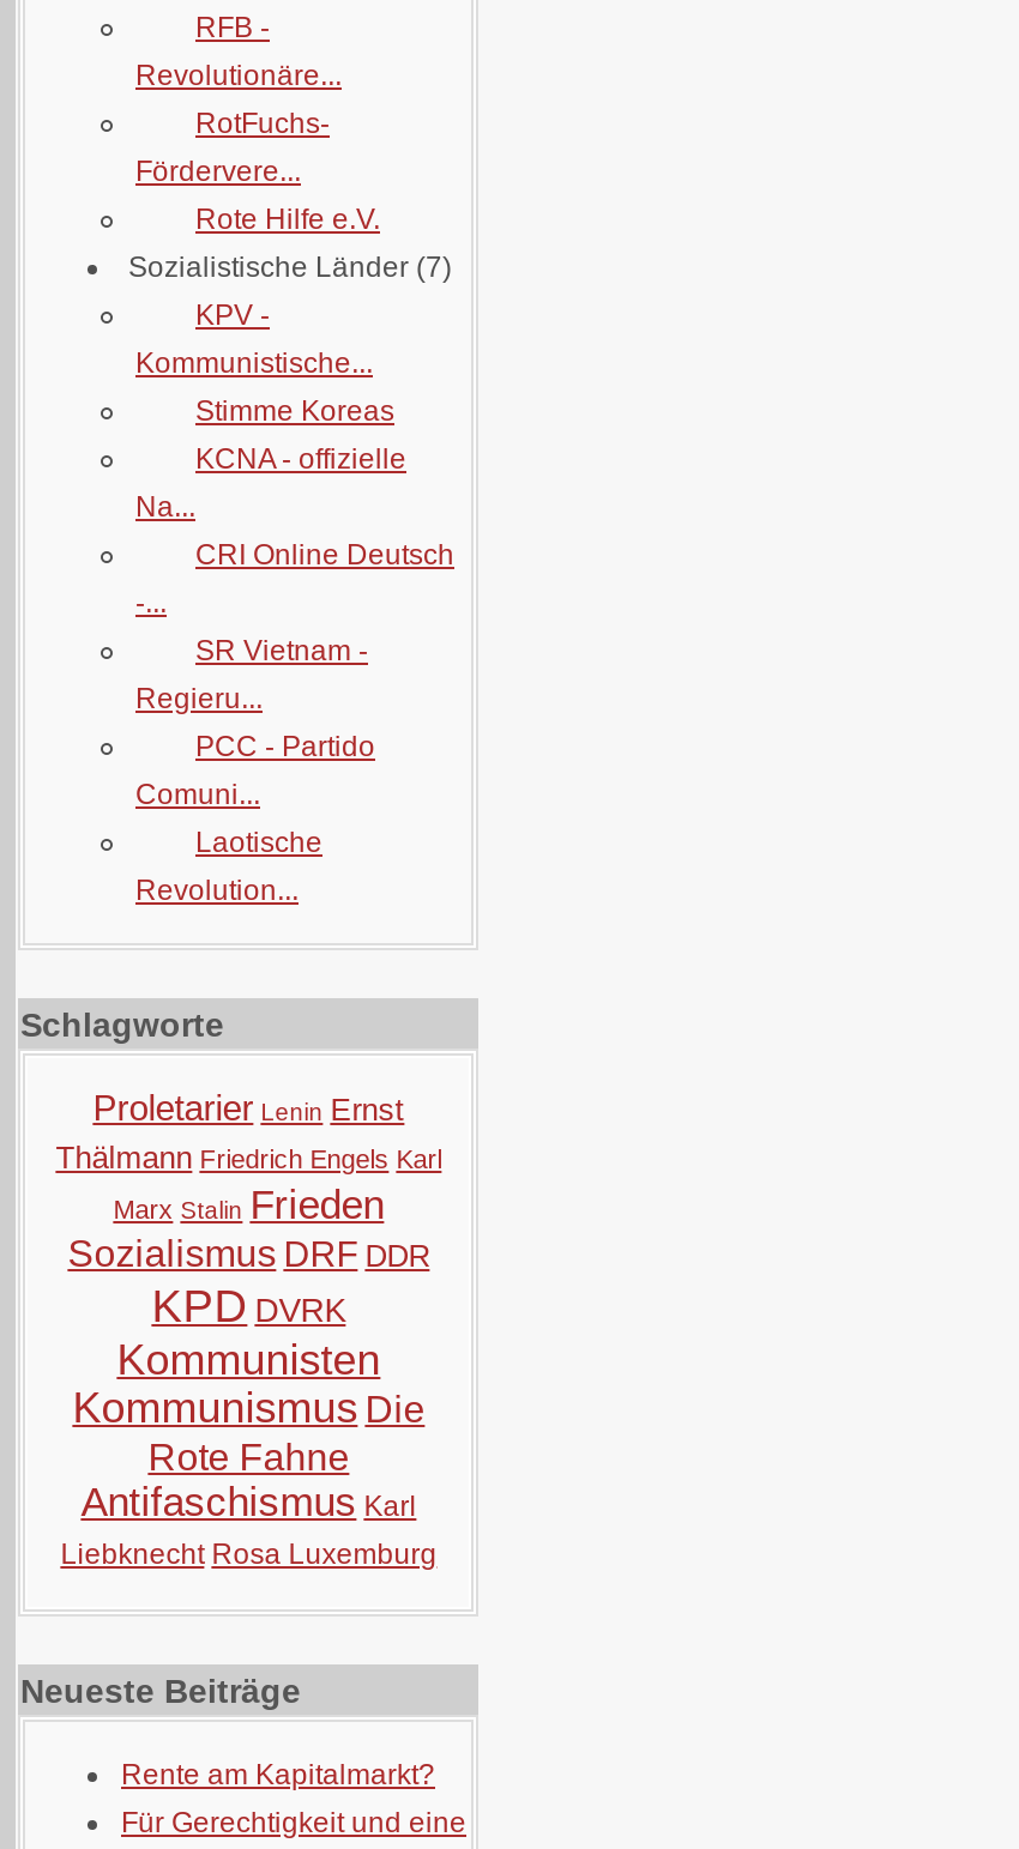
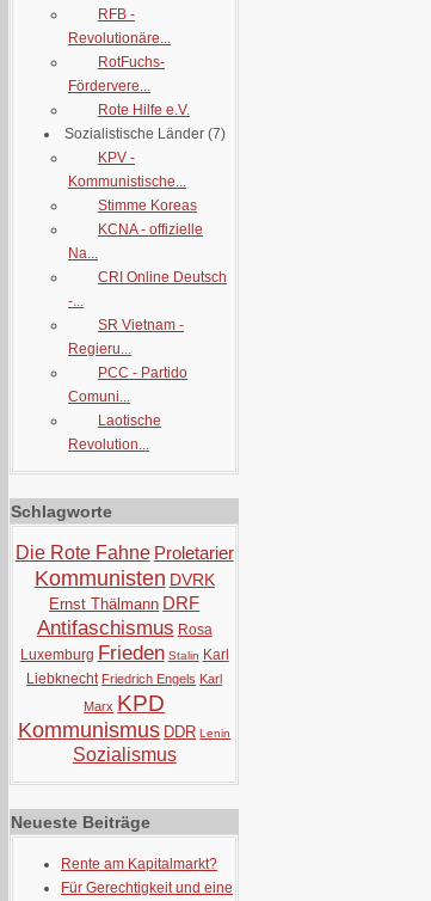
[56,1087,442,1571] Proletarier Lenin Ernst | Thälmann Friedrich Engels Karl | Marx Stalin Frieden | Sozialismus DRF DDR | KPD DVRK | Kommunisten | Kommunismus Die | Rote Fahne | Antifaschismus Karl | Liebknecht Rosa Luxemburg -> [15,543,234,765] Die Rote Fahne Proletarier | Kommunisten DVRK | Ernst Thälmann DRF | Antifaschismus Rosa | Luxemburg Frieden Stalin Karl | Liebknecht Friedrich Engels Karl | Marx KPD | Kommunismus DDR Lenin | Sozialismus

